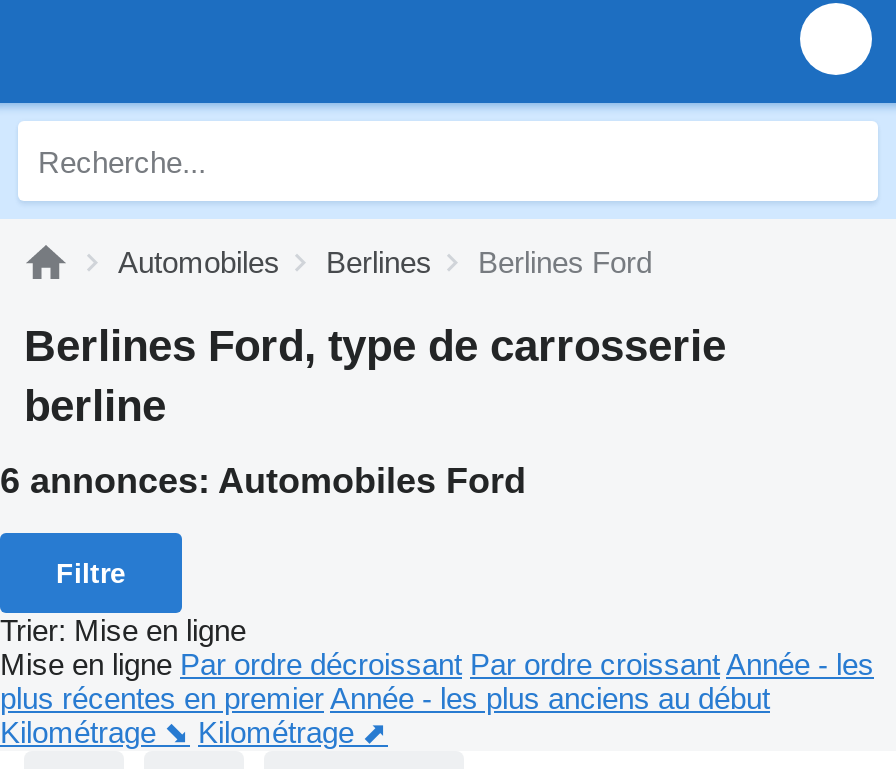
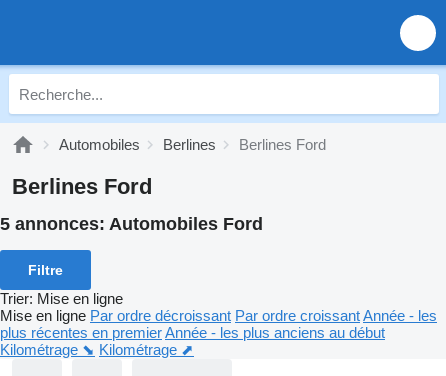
[24,321,726,431] Berlines Ford, type de carrosserie | berline -> [12,174,152,199] Berlines Ford
[0,461,526,501] 6 annonces: Automobiles Ford -> [0,214,263,234] 5 annonces: Automobiles Ford

